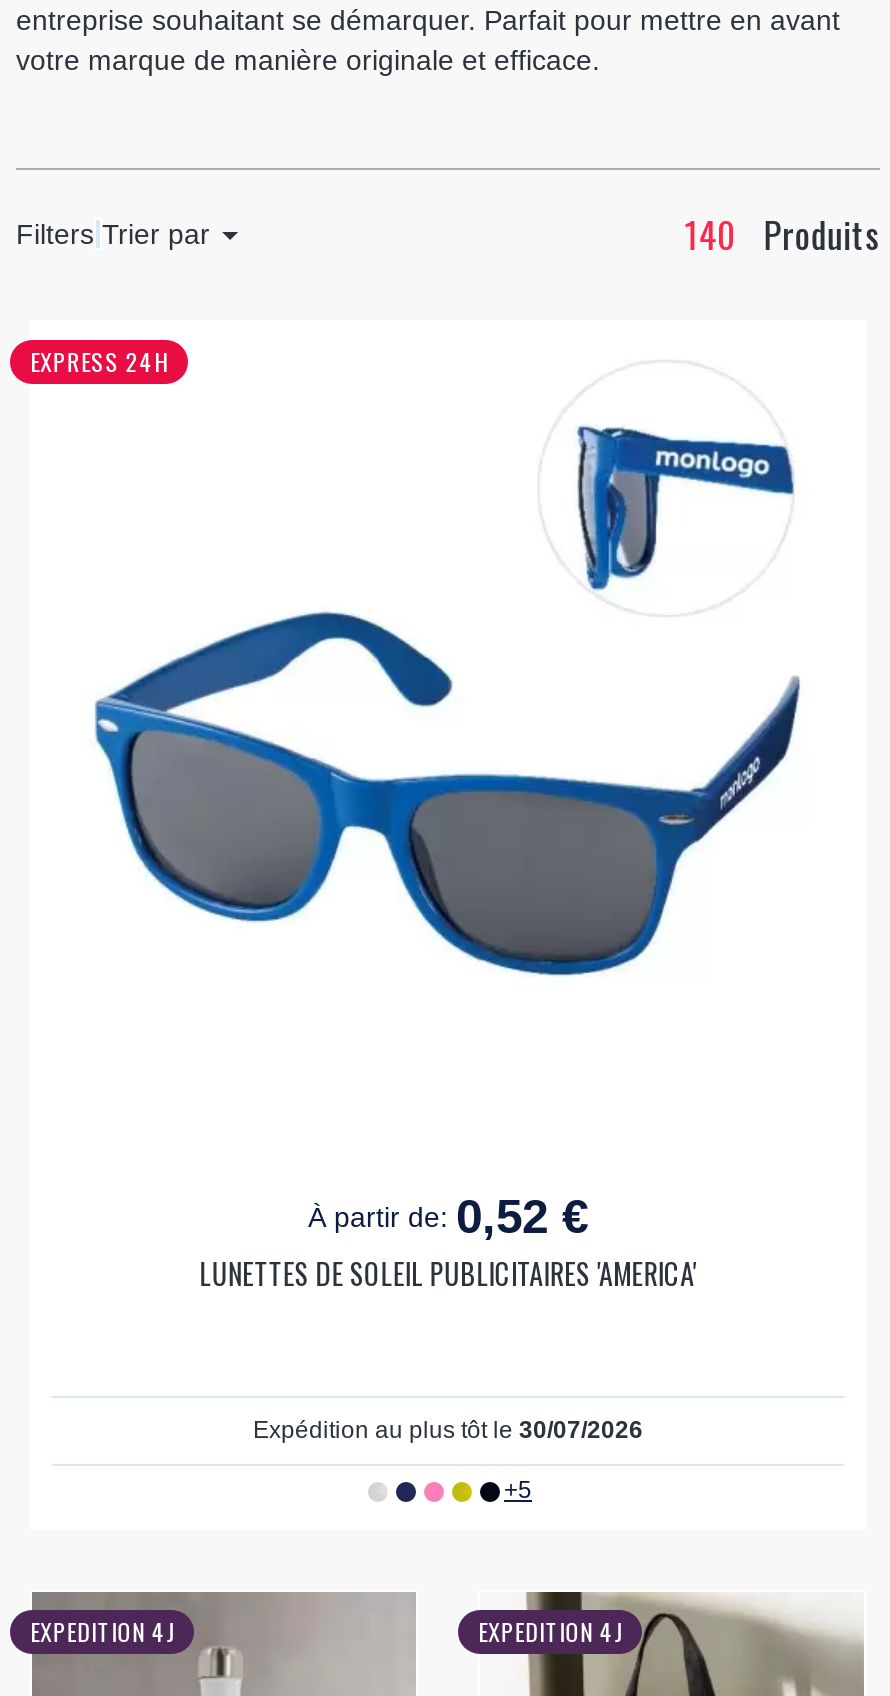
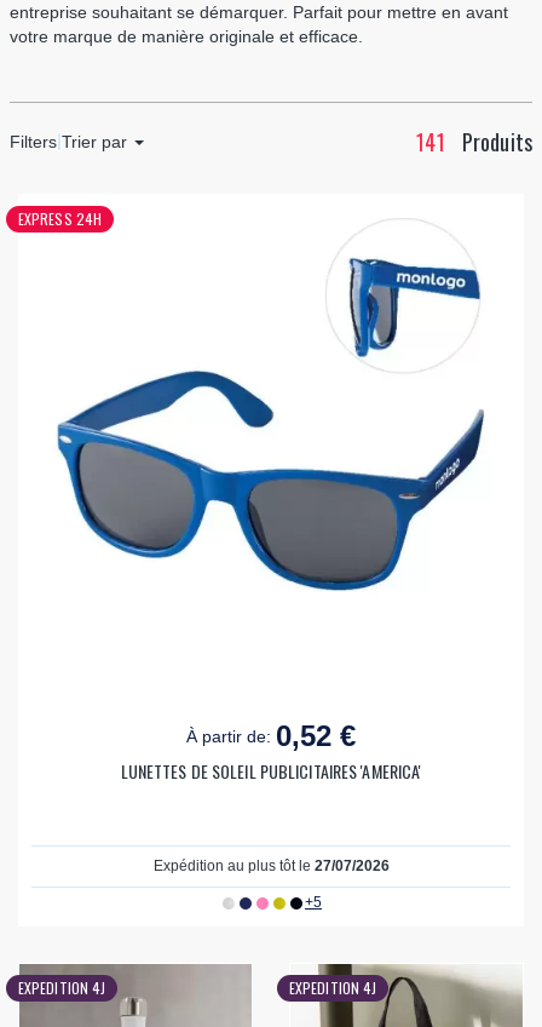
[685,208,880,260] 140 Produits -> [417,126,532,157] 141 Produits
[253,1417,643,1445] Expédition au plus tôt le 30/07/2026 -> [153,858,389,875] Expédition au plus tôt le 27/07/2026

